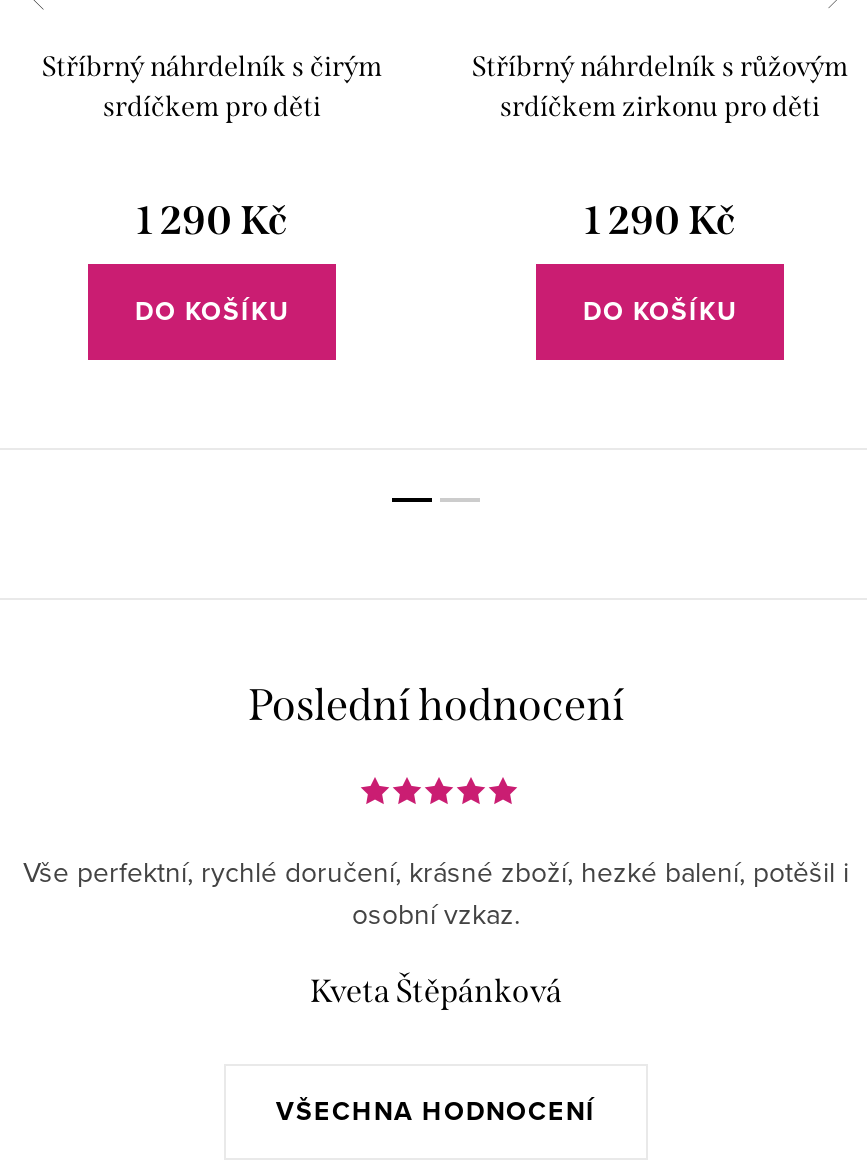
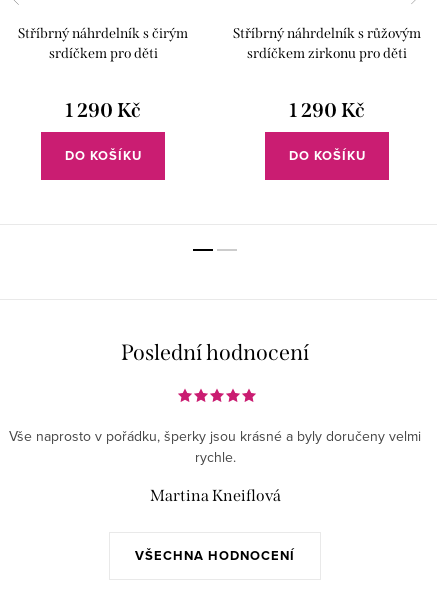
[23,852,849,934] Vše perfektní, rychlé doručení, krásné zboží, hezké balení, potěšil i | osobní vzkaz. -> [9,426,421,467] Vše naprosto v pořádku, šperky jsou krásné a byly doručeny velmi | rychle.
[310,972,562,1010] Kveta Štěpánková -> [149,486,280,505] Martina Kneiflová

